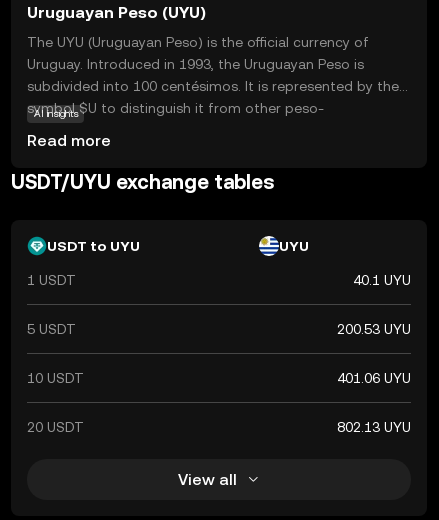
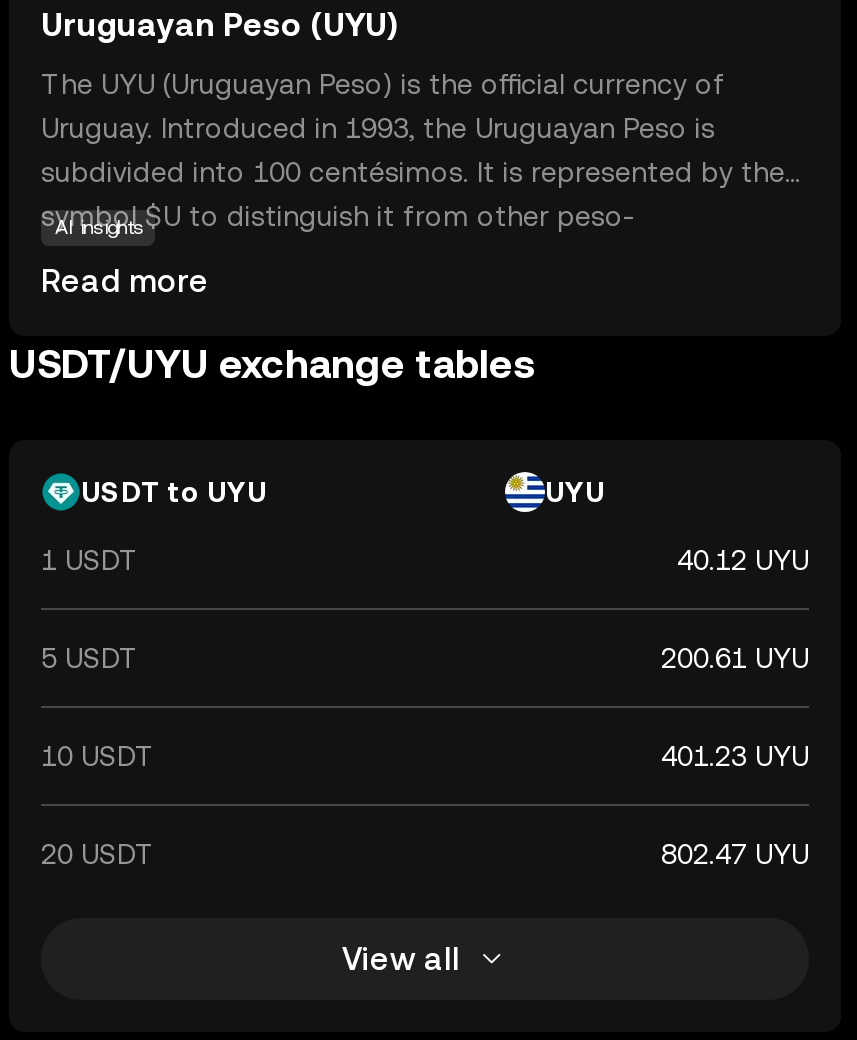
[353,272,411,288] 40.1 UYU -> [677,544,809,576] 40.12 UYU
[337,321,411,337] 200.53 UYU -> [661,642,809,674] 200.61 UYU
[337,370,411,386] 401.06 UYU -> [661,740,809,772] 401.23 UYU
[337,419,411,435] 802.13 UYU -> [661,838,809,870] 802.47 UYU

